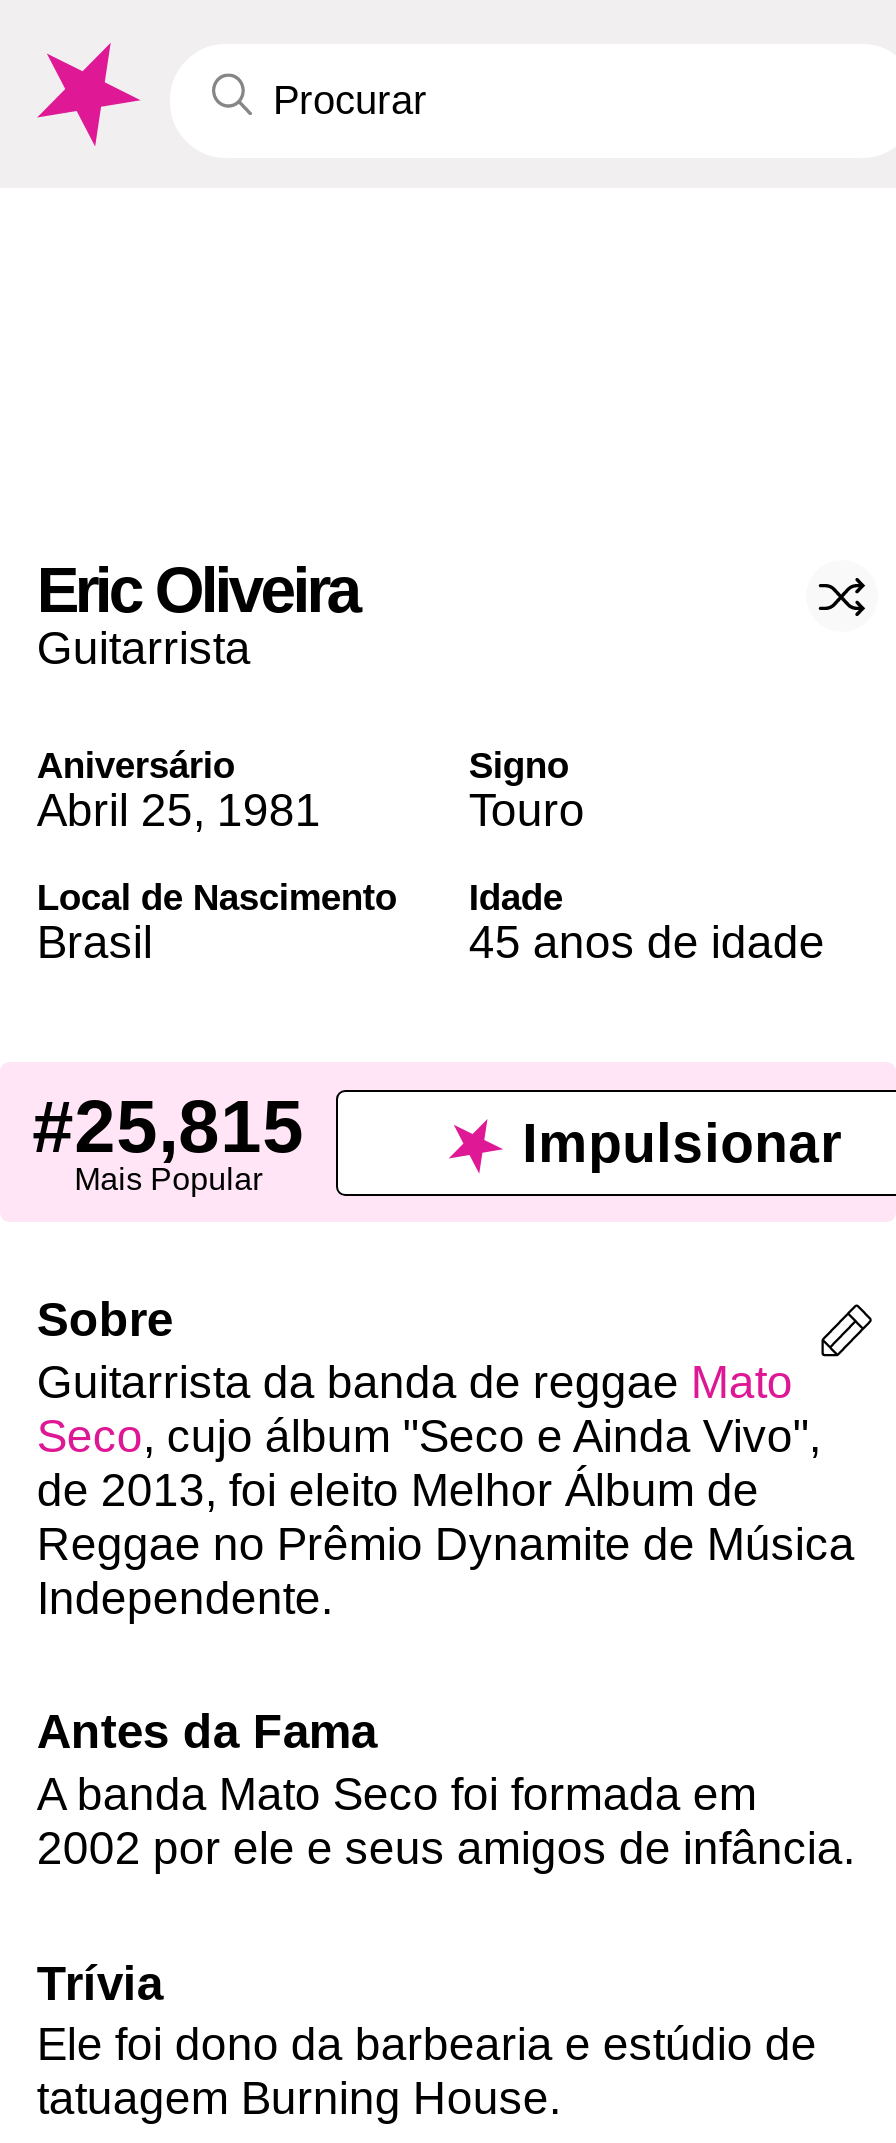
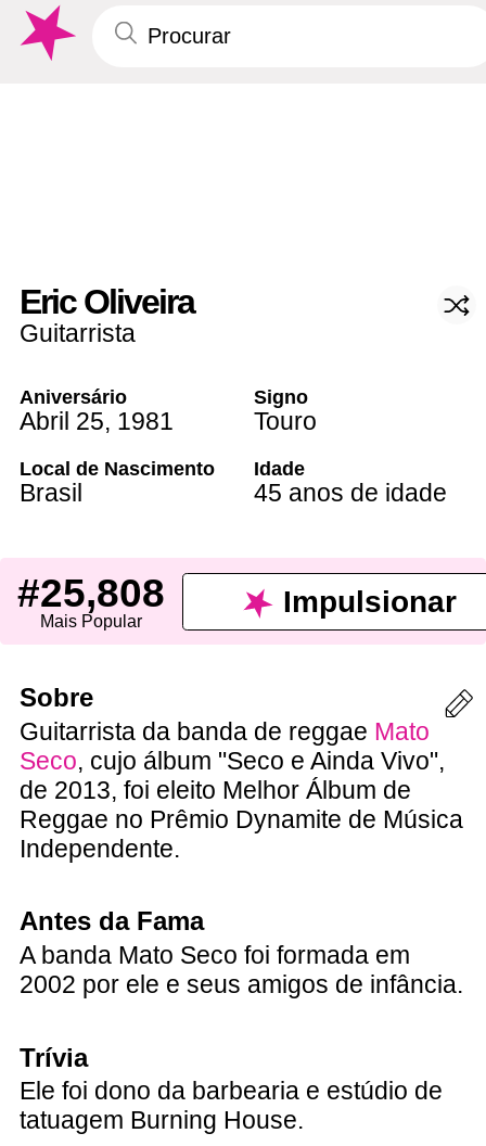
[32,1085,304,1167] #25,815 -> [17,570,165,615] #25,808

